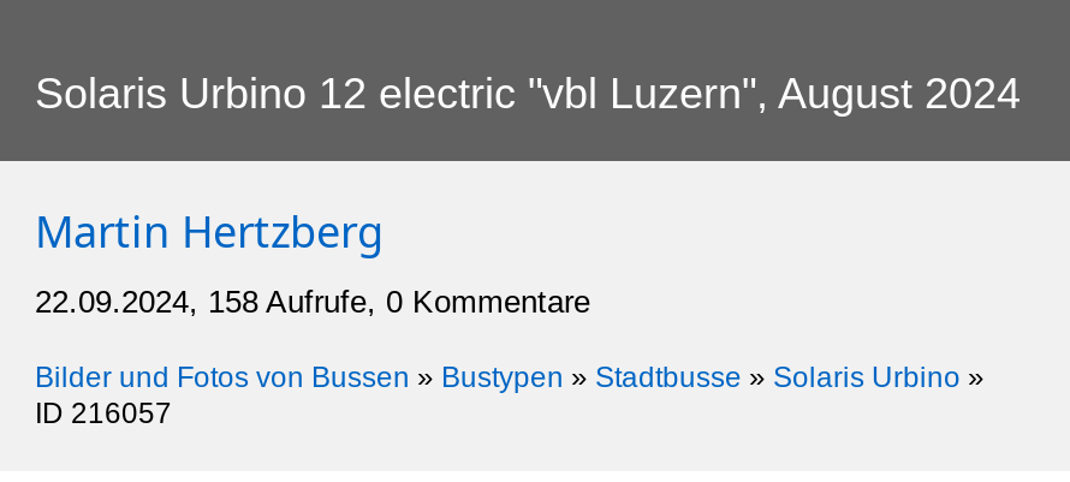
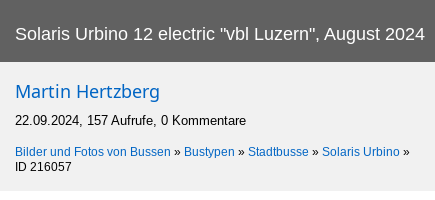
[35,283,590,319] 22.09.2024, 158 Aufrufe, 0 Kommentare -> [15,113,246,128] 22.09.2024, 157 Aufrufe, 0 Kommentare

